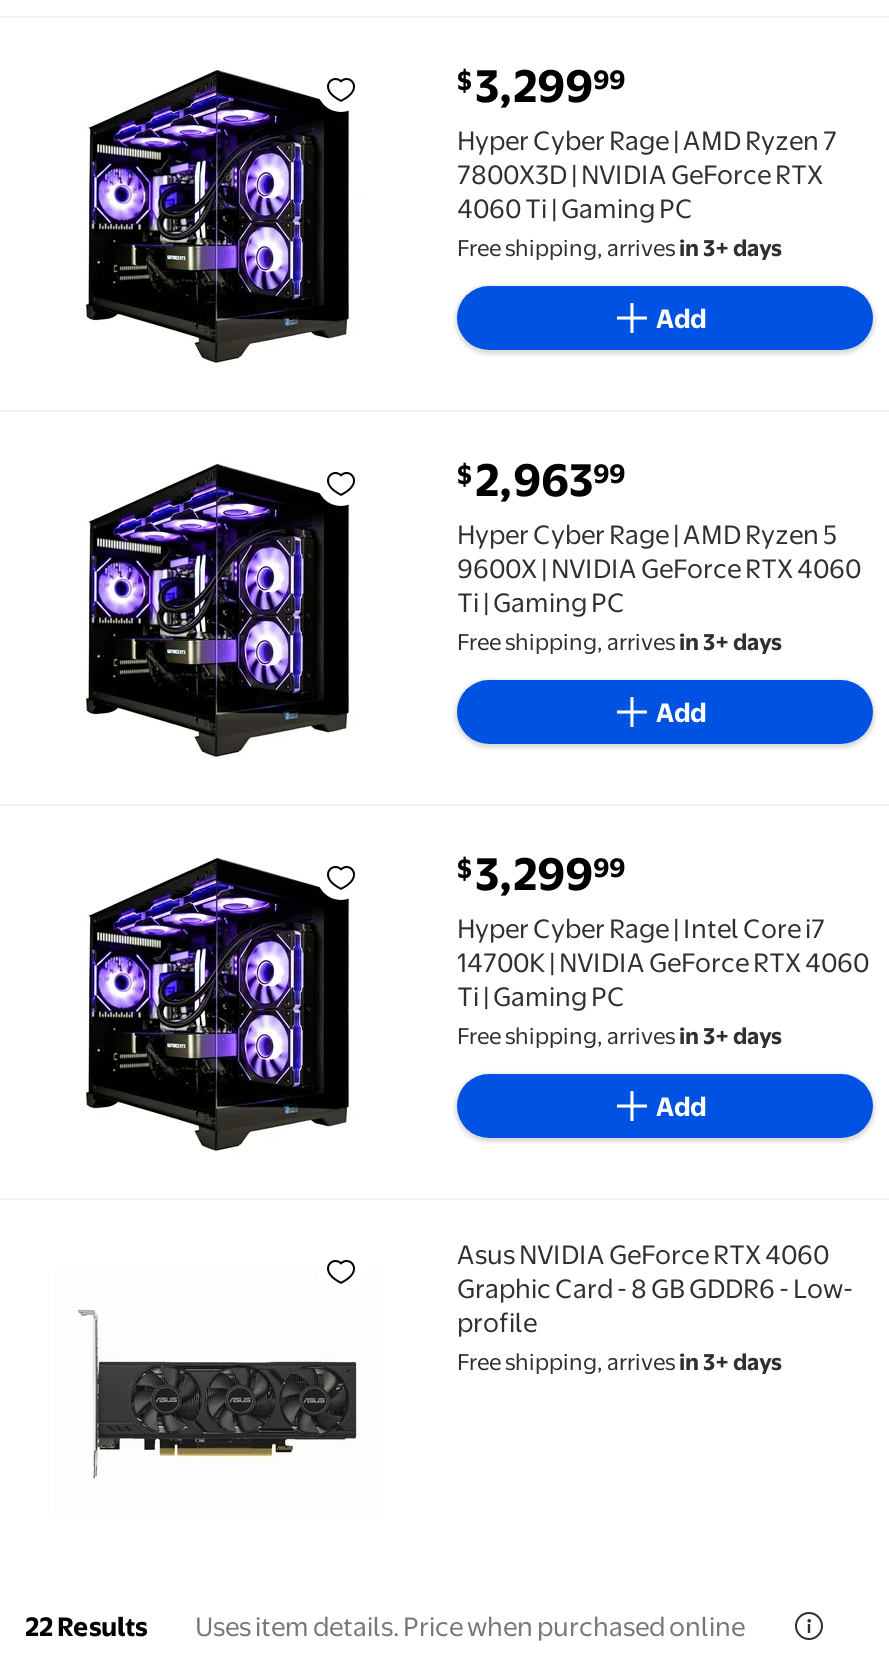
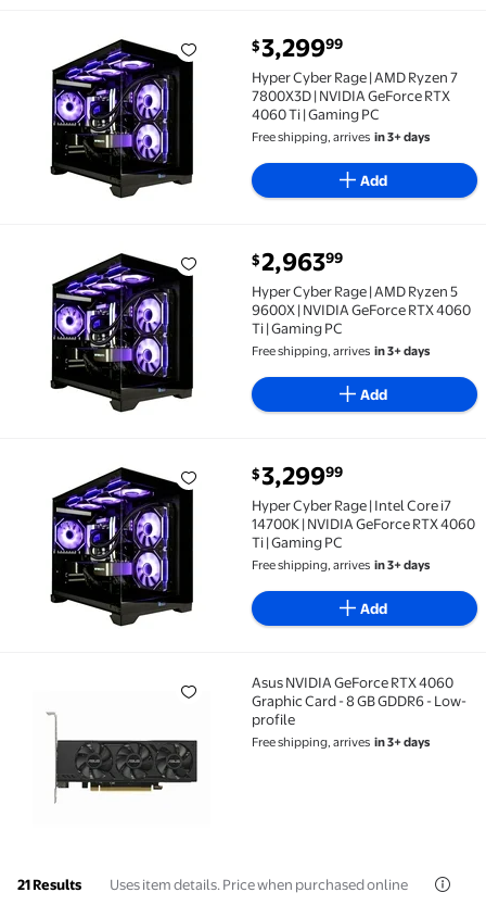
[25,1609,745,1642] 22 Results Uses item details. Price when purchased online -> [17,875,408,893] 21 Results Uses item details. Price when purchased online

